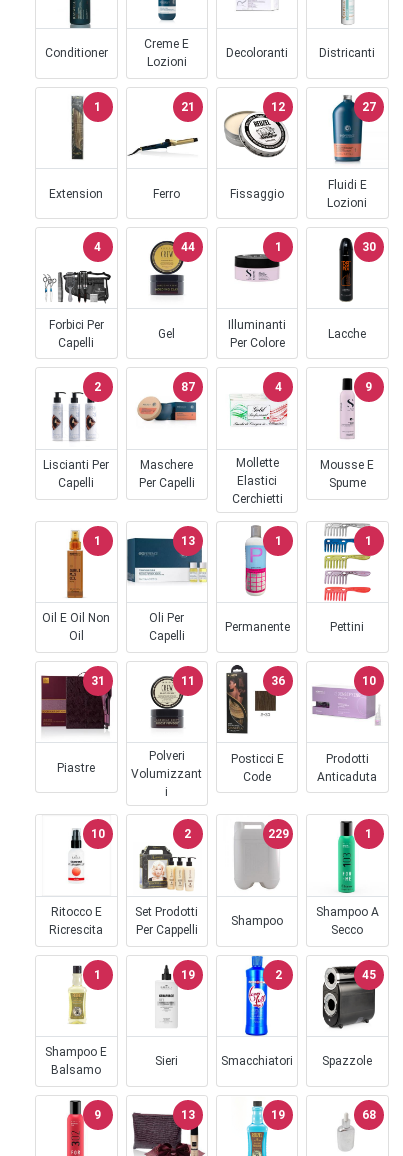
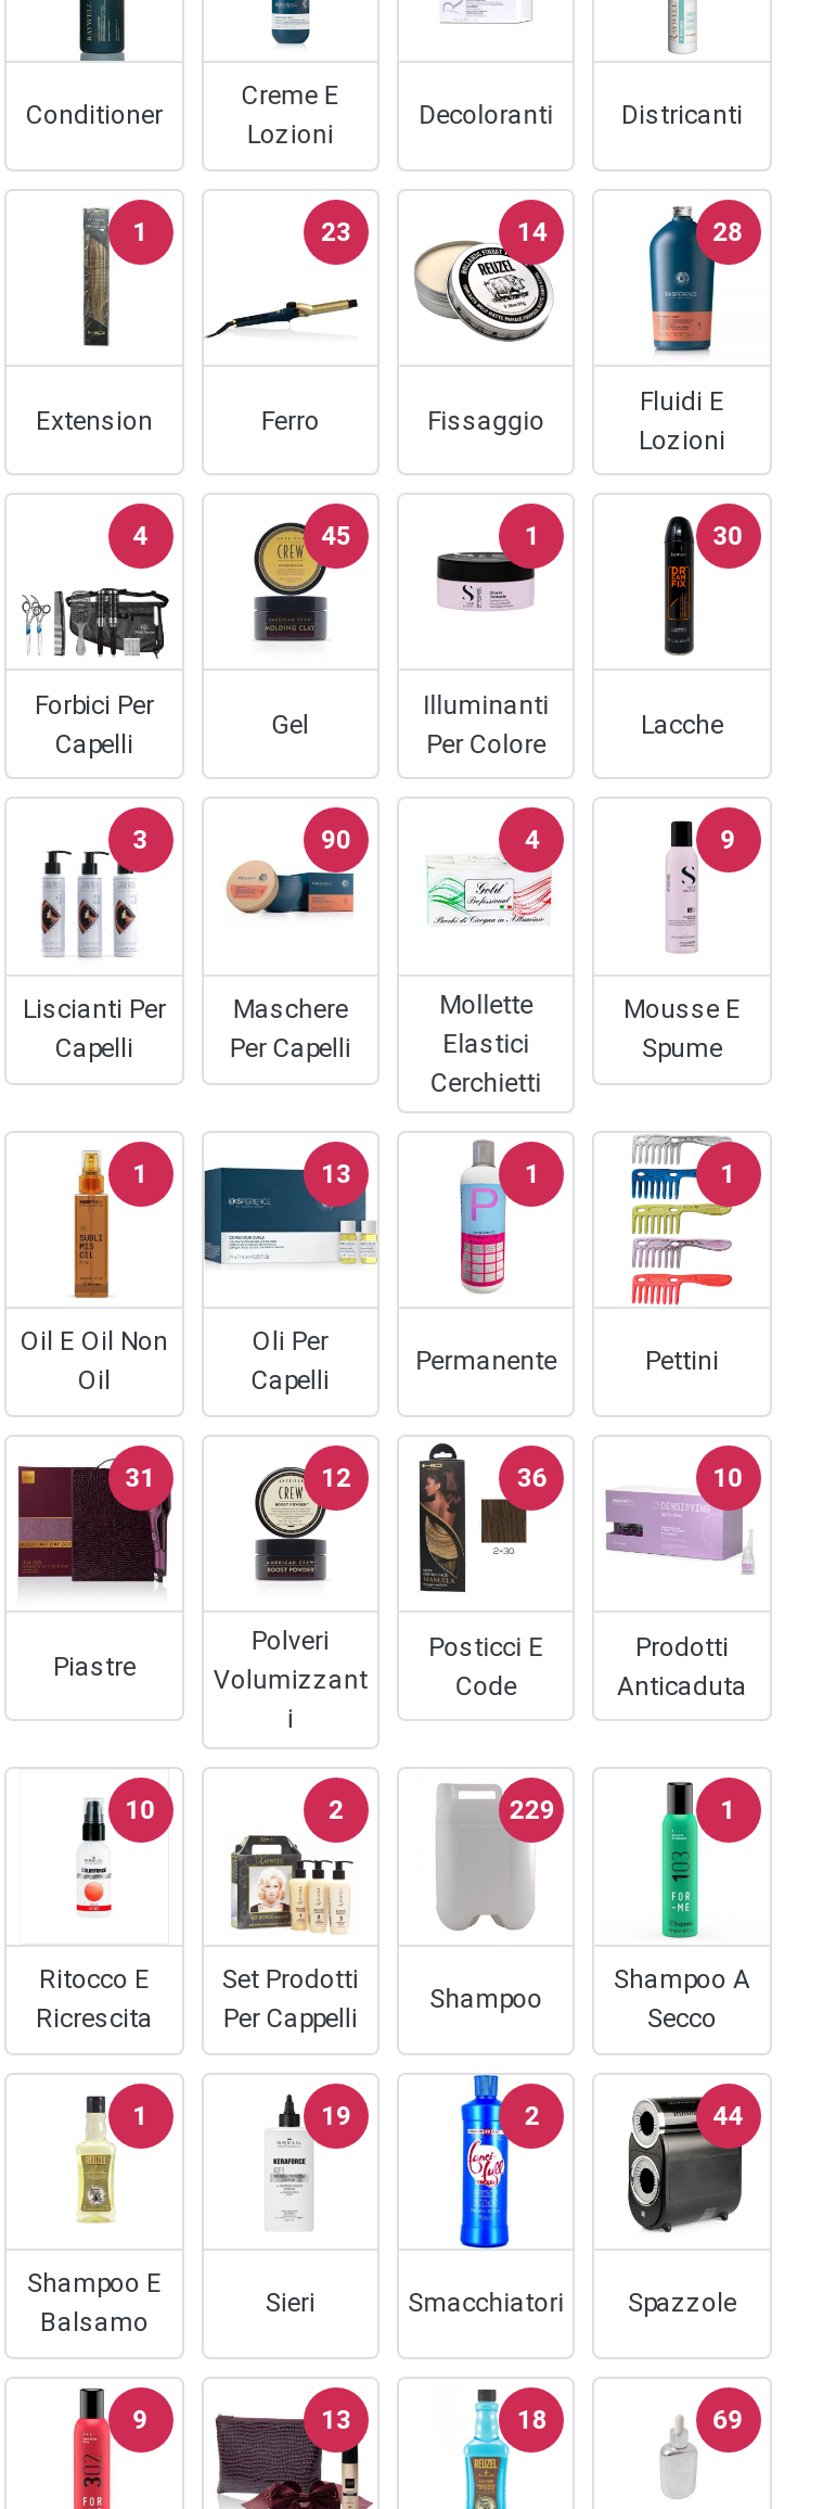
[181,100,195,114] 21 -> [321,216,351,247] 23
[271,100,285,114] 12 -> [517,216,547,247] 14
[362,100,376,114] 27 -> [713,216,743,247] 28
[181,240,195,254] 44 -> [321,521,351,551] 45
[94,380,101,394] 2 -> [133,825,148,856] 3
[181,380,195,394] 87 -> [321,825,351,856] 90
[181,674,195,688] 11 -> [321,1463,351,1493] 12
[362,968,376,982] 45 -> [713,2100,743,2130] 44
[271,1108,285,1122] 19 -> [517,2405,547,2435] 18
[362,1108,376,1122] 68 -> [713,2405,743,2435] 69

